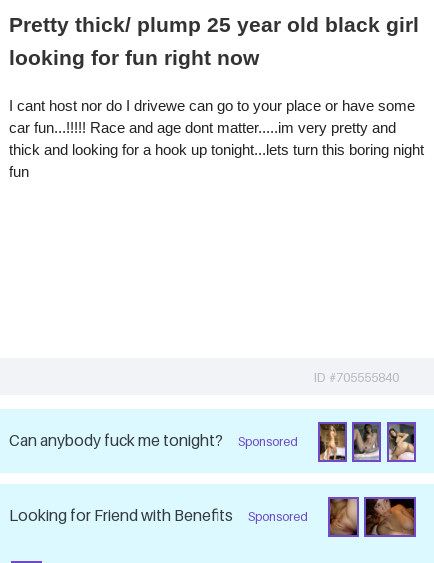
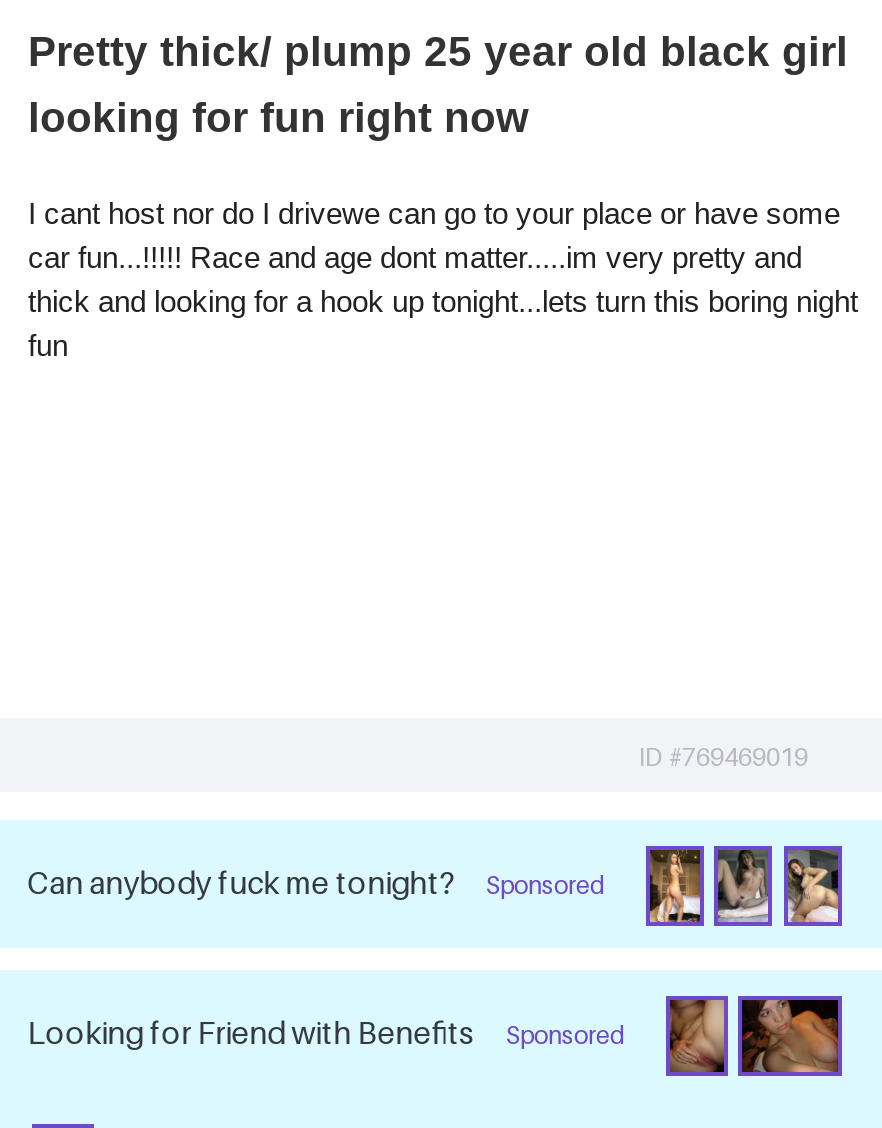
[314,370,399,385] ID #705555840 -> [638,742,808,772] ID #769469019

